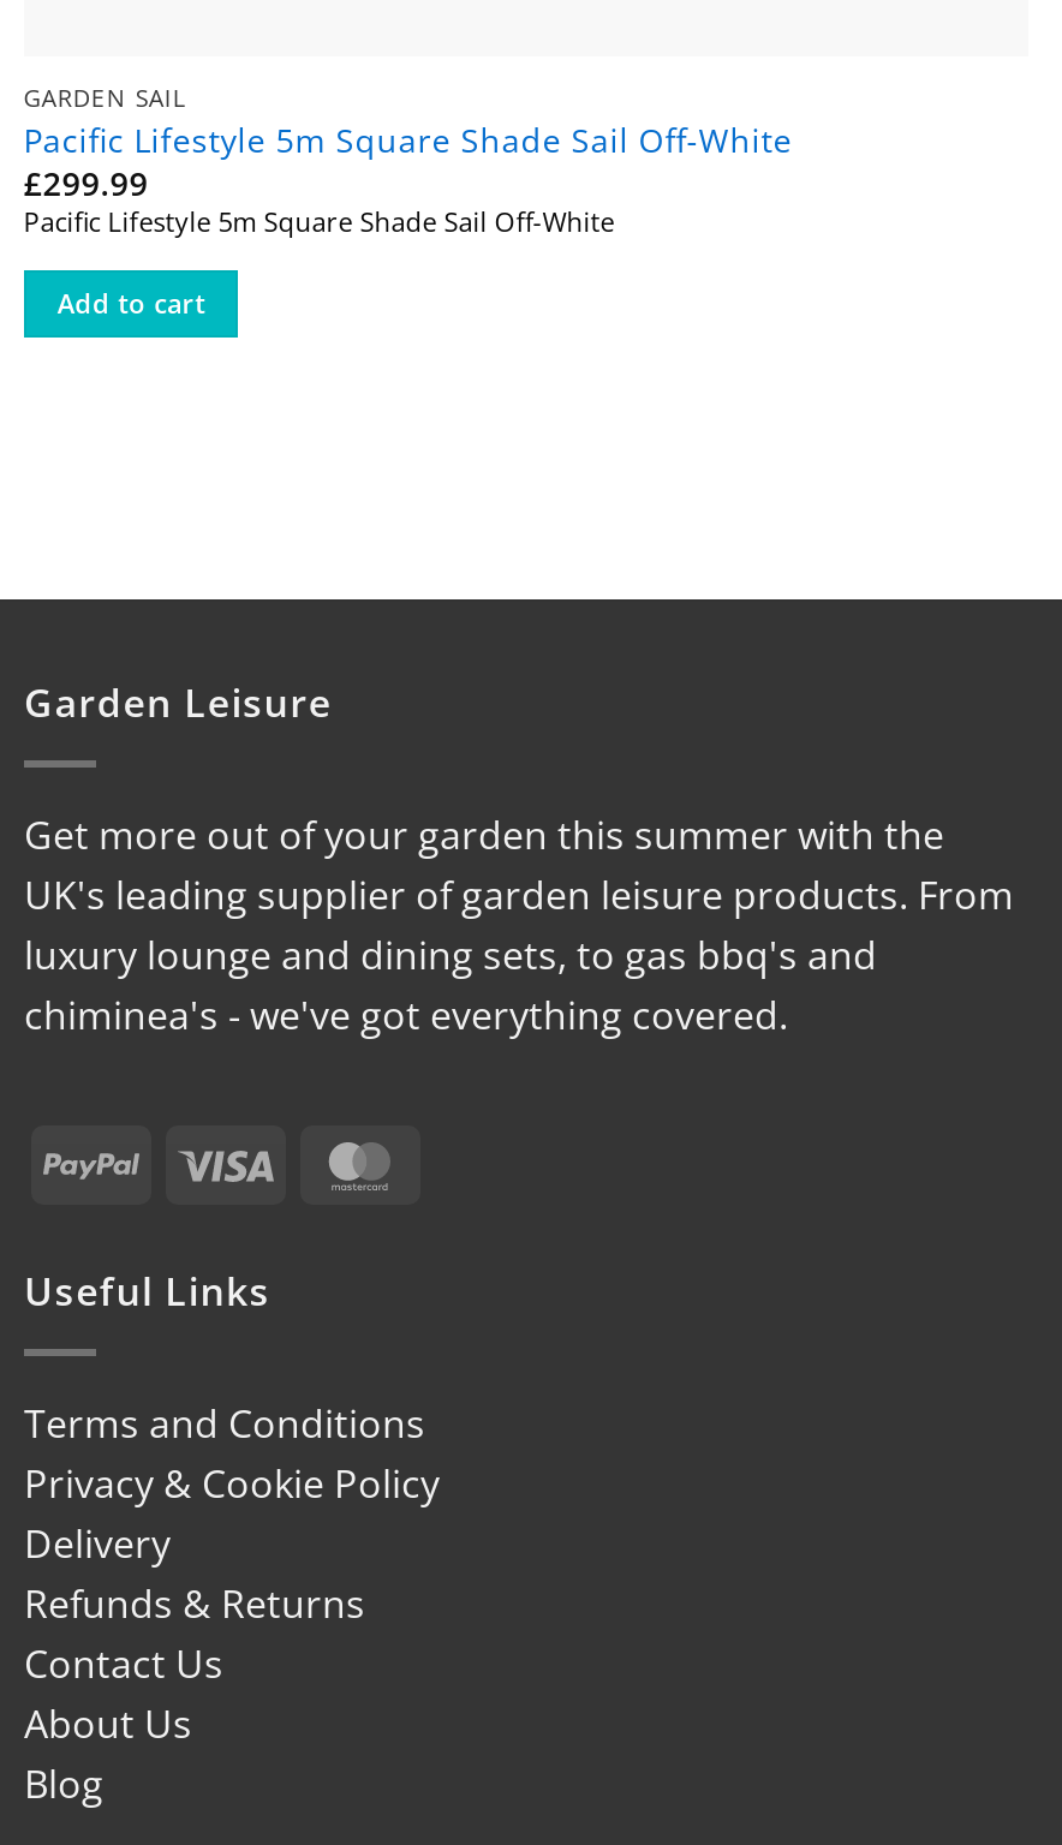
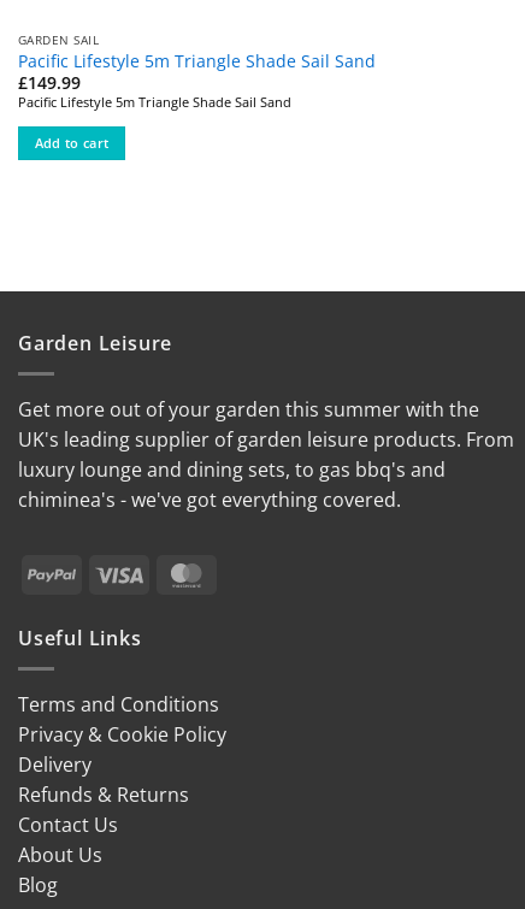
[24,116,792,162] Pacific Lifestyle 5m Square Shade Sail Off-White -> [18,49,375,72] Pacific Lifestyle 5m Triangle Shade Sail Sand
[24,160,148,206] £299.99 -> [18,71,80,94] £149.99
[24,204,615,240] Pacific Lifestyle 5m Square Shade Sail Off-White -> [18,93,291,111] Pacific Lifestyle 5m Triangle Shade Sail Sand

